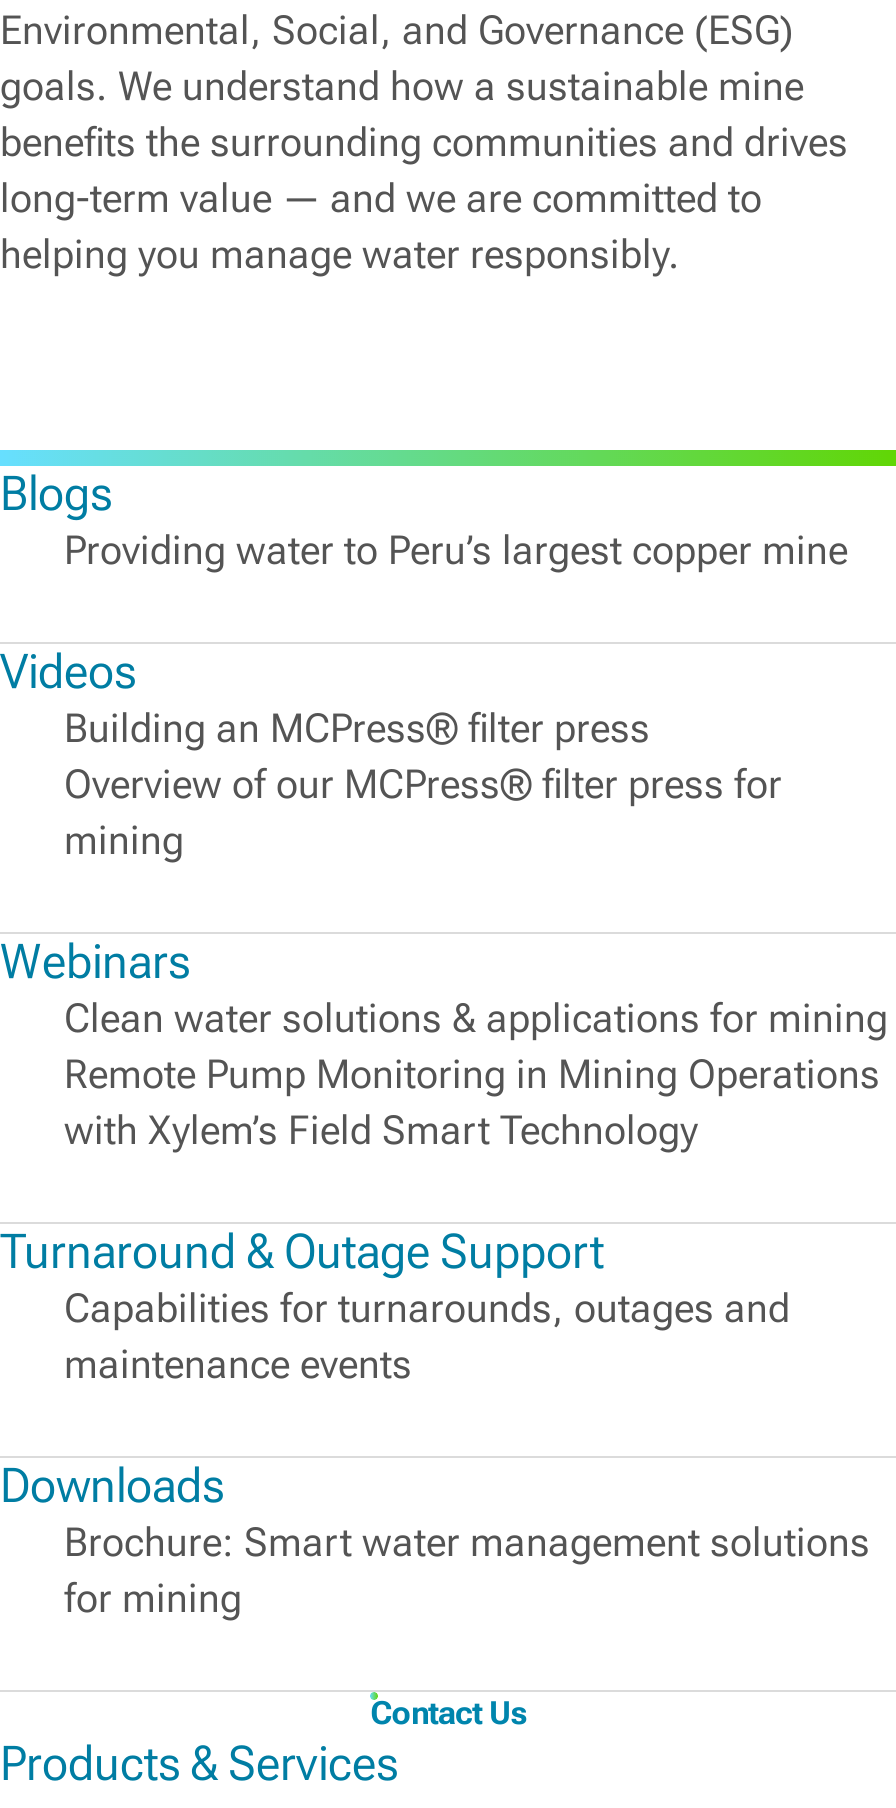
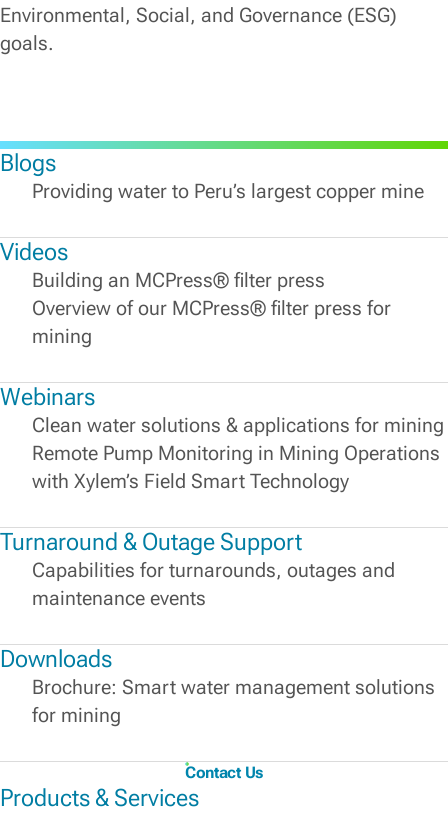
[0,62,848,278] goals. We understand how a sustainable mine | benefits the surrounding communities and drives | long-term value — and we are committed to | helping you manage water responsibly. -> [0,31,54,55] goals.

